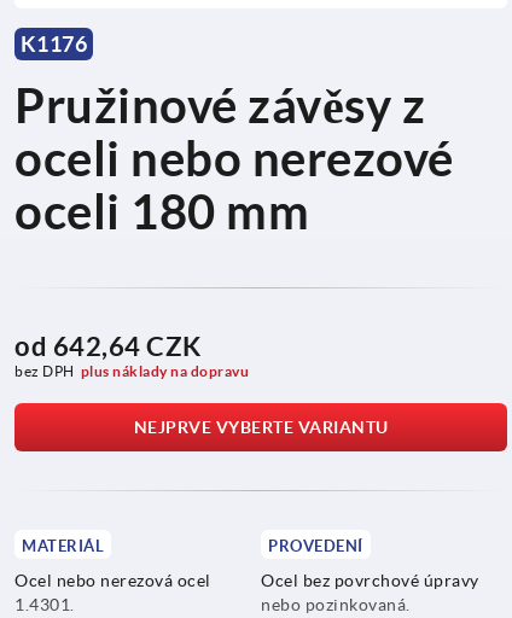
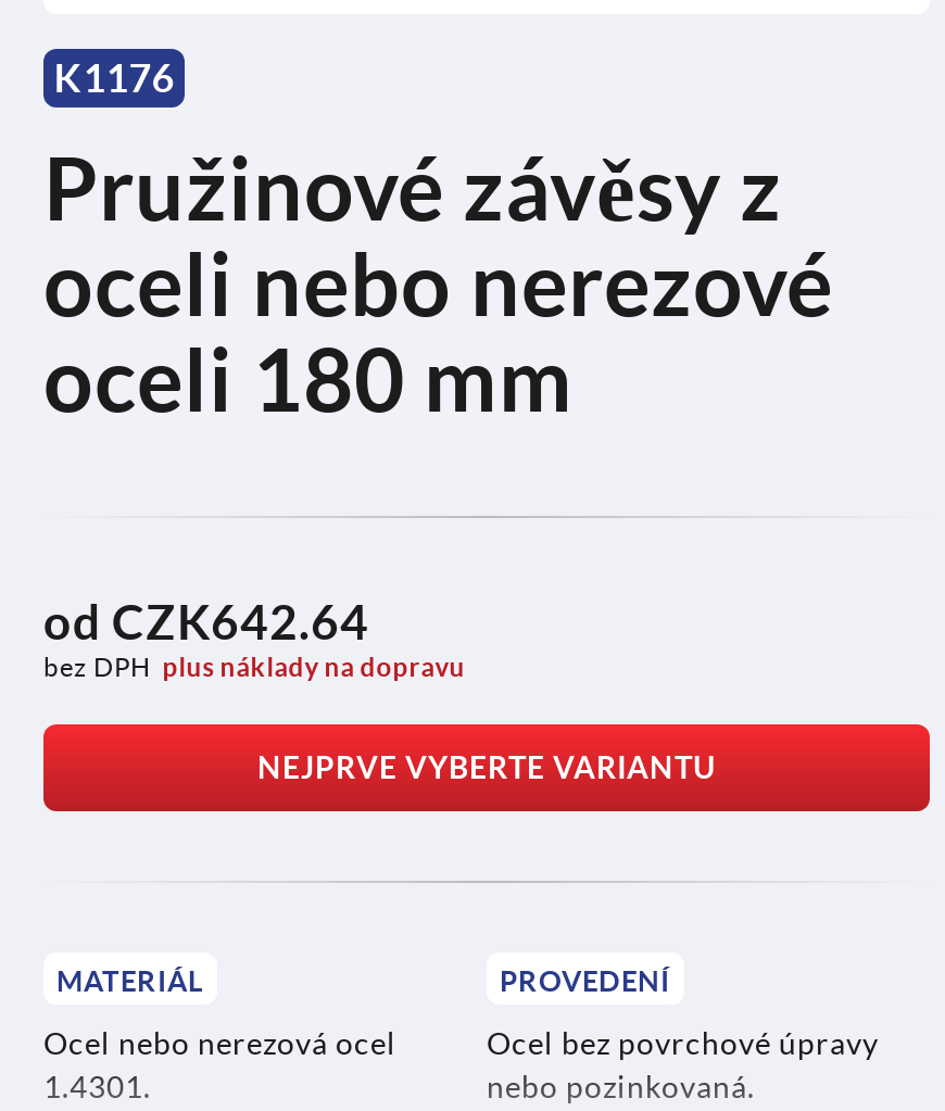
[14,330,201,361] od 642,64 CZK -> [43,594,369,648] od CZK642.64

